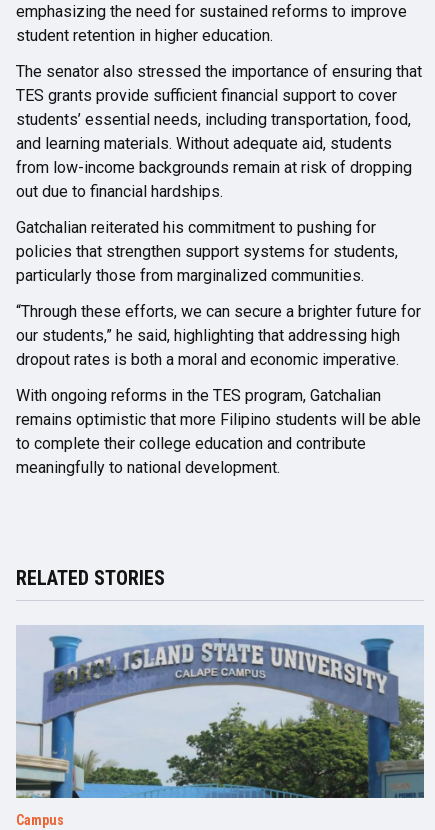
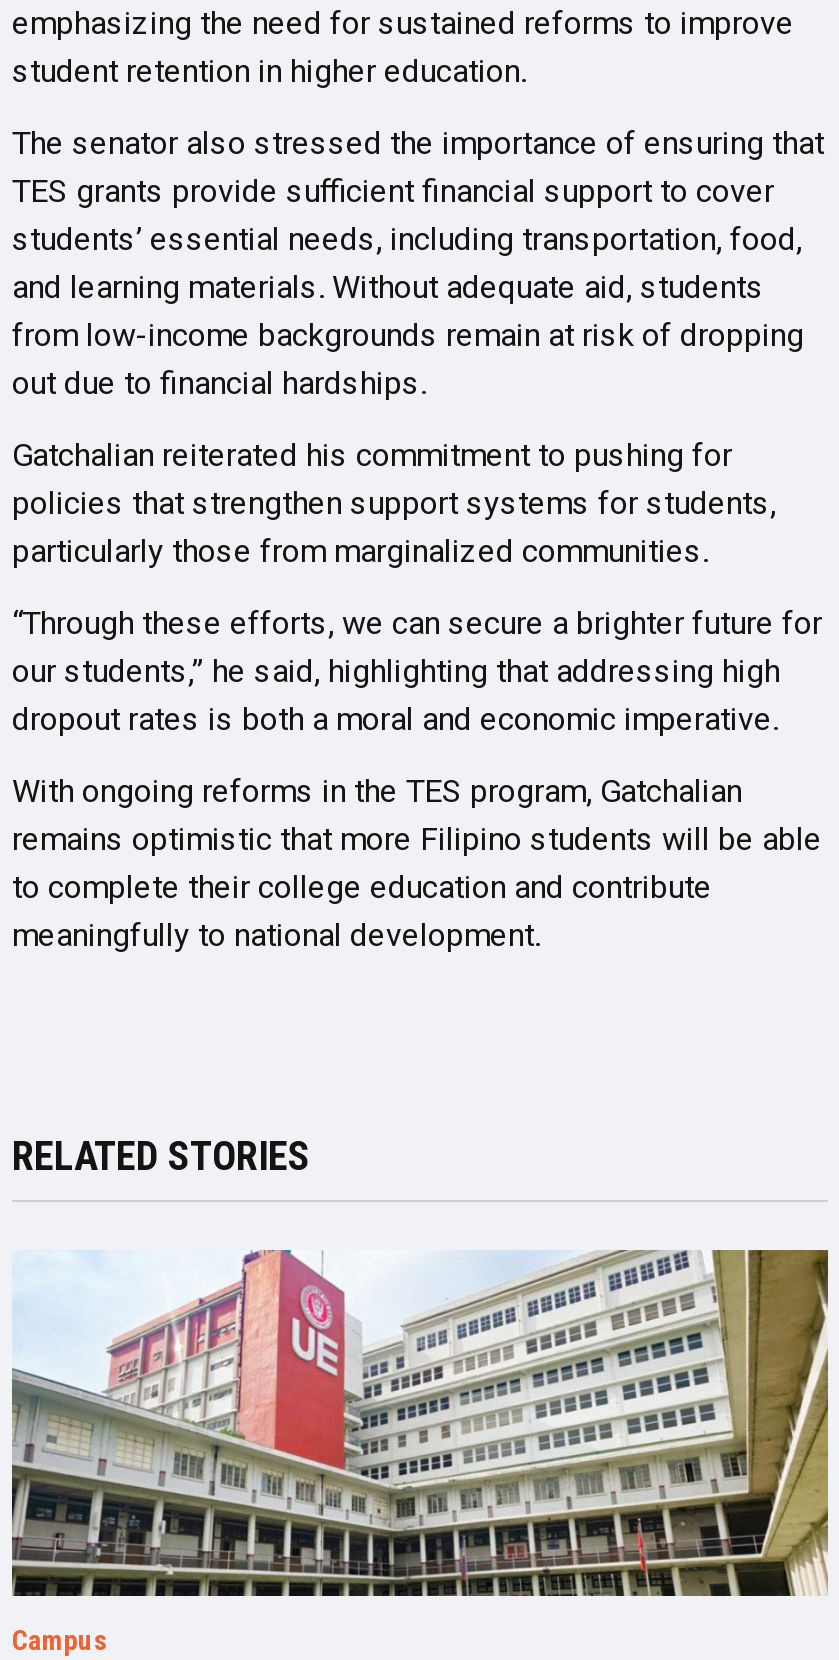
[16,625,425,799] [image] -> [10,1248,830,1598] [image]

